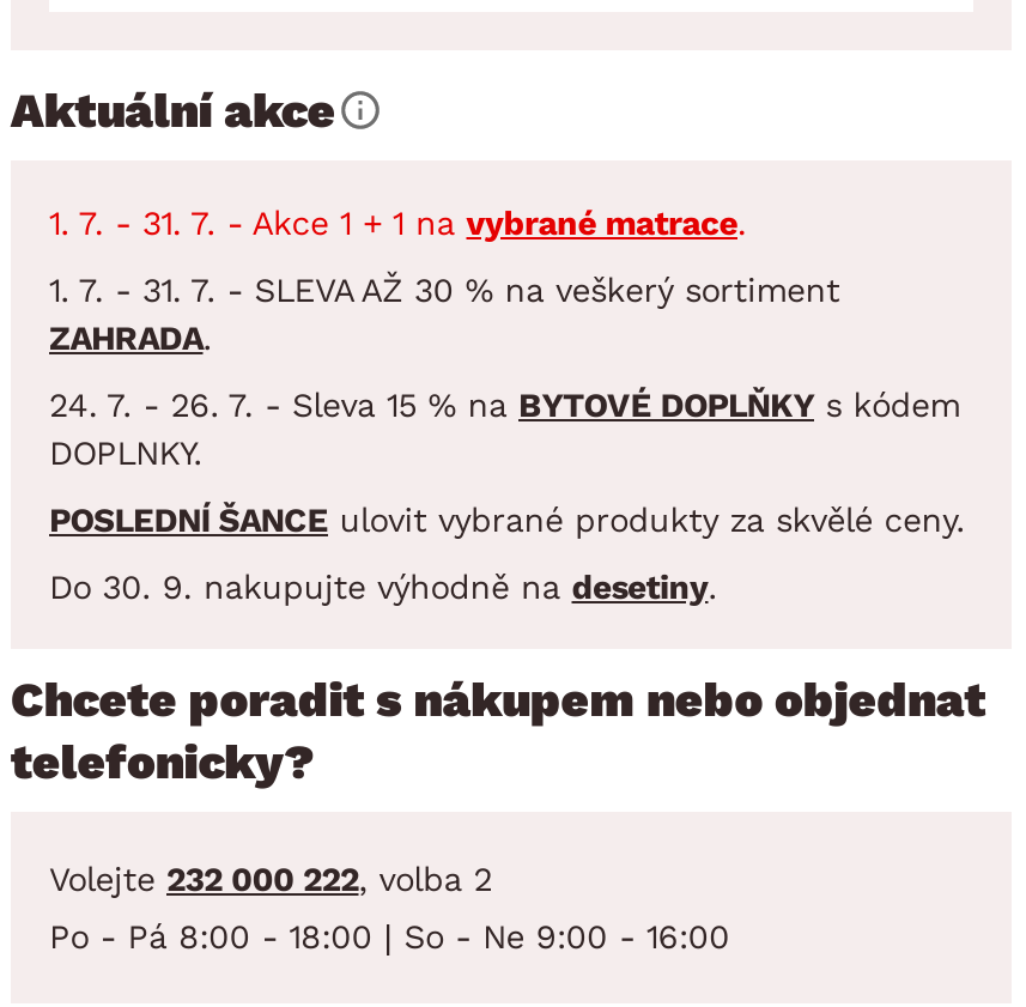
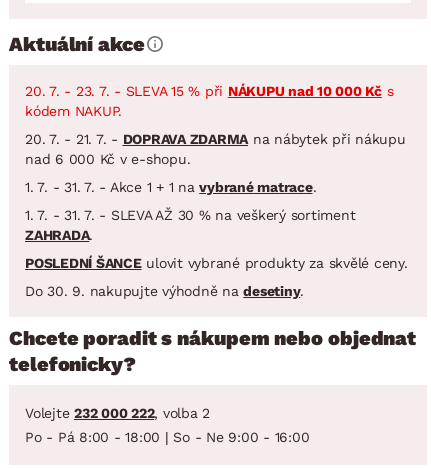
none -> [25,83,405,167] 20. 7. - 23. 7. - SLEVA 15 % při NÁKUPU nad 10 000 Kč s | kódem NAKUP. | 20. 7. - 21. 7. - DOPRAVA ZDARMA na nábytek při nákupu | nad 6 000 Kč v e-shopu.
moved [49,203,840,356] -> [25,179,355,243]: 1. 7. - 31. 7. - Akce 1 + 1 na vybrané matrace. | 1. 7. - 31. 7. - SLEVA AŽ 30 % na veškerý sortiment | ZAHRADA.
[49,385,960,471] 24. 7. - 26. 7. - Sleva 15 % na BYTOVÉ DOPLŇKY s kódem | DOPLNKY. -> none

